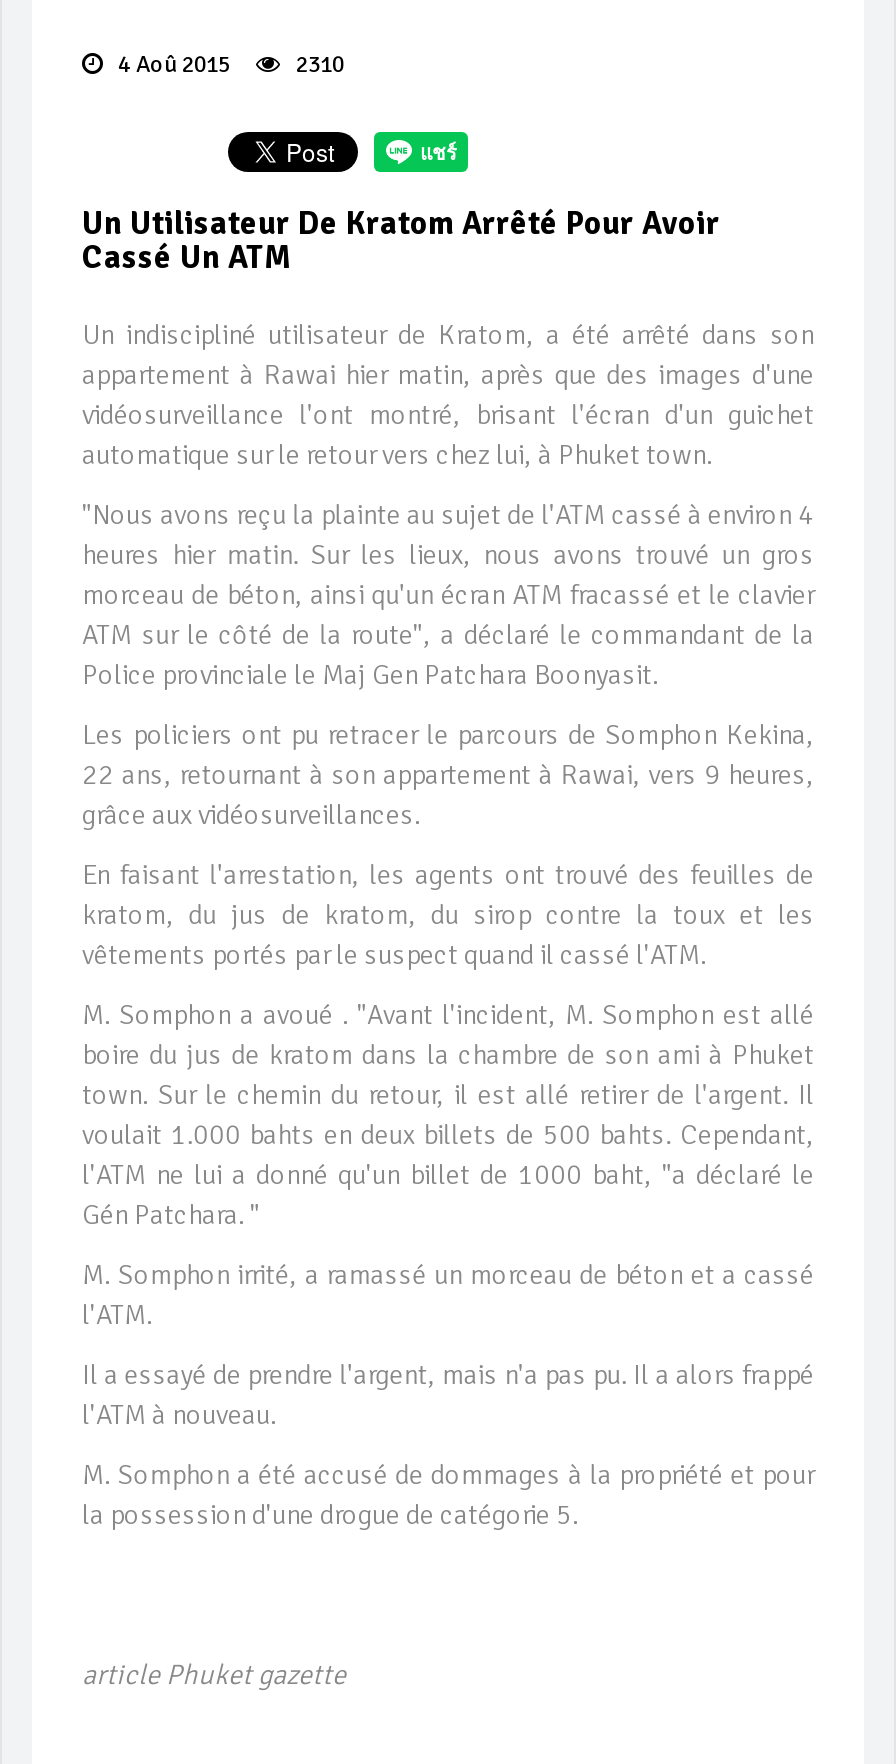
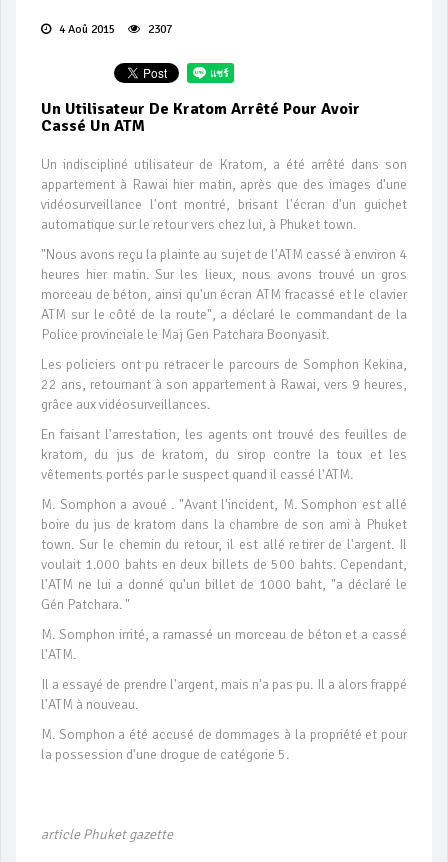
[112,50,344,80] 4 Aoû 2015 2310 -> [56,22,172,37] 4 Aoû 2015 2307

